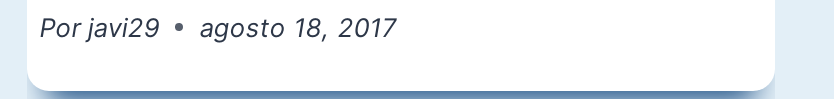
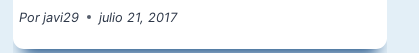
[39,12,396,42] Por javi29 agosto 18, 2017 -> [19,10,177,25] Por javi29 julio 21, 2017

